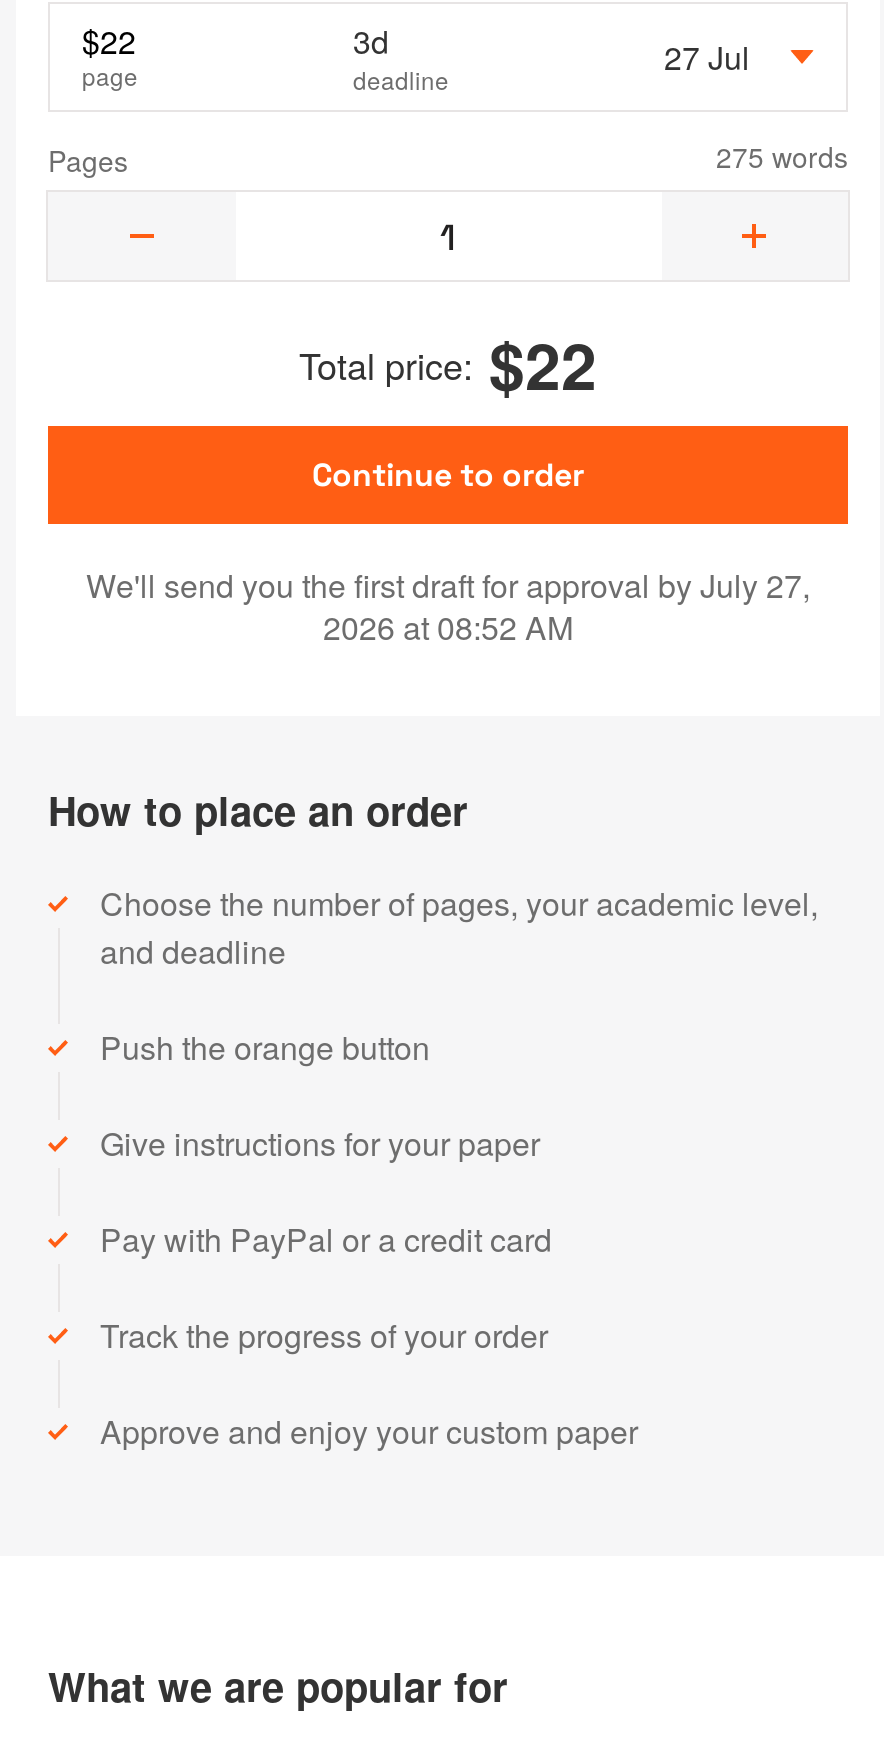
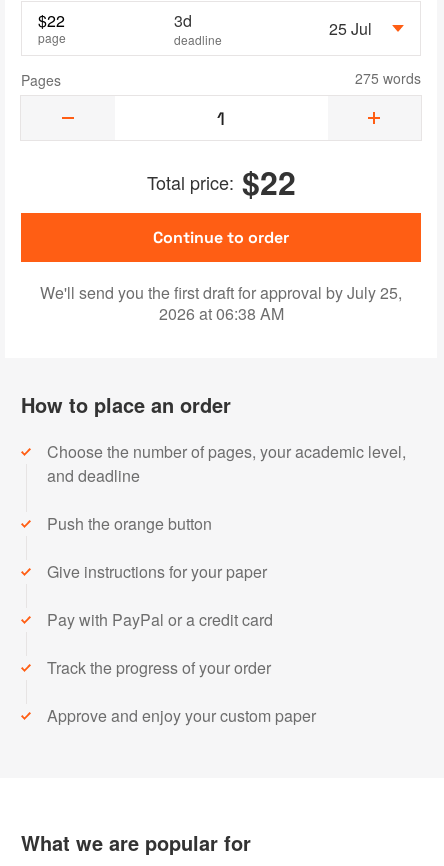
[664,33,750,79] 27 Jul -> [329,16,372,39] 25 Jul
[86,562,810,608] We'll send you the first draft for approval by July 27, -> [40,281,402,304] We'll send you the first draft for approval by July 25,
[323,604,573,650] 2026 at 08:52 AM -> [158,302,283,325] 2026 at 06:38 AM

